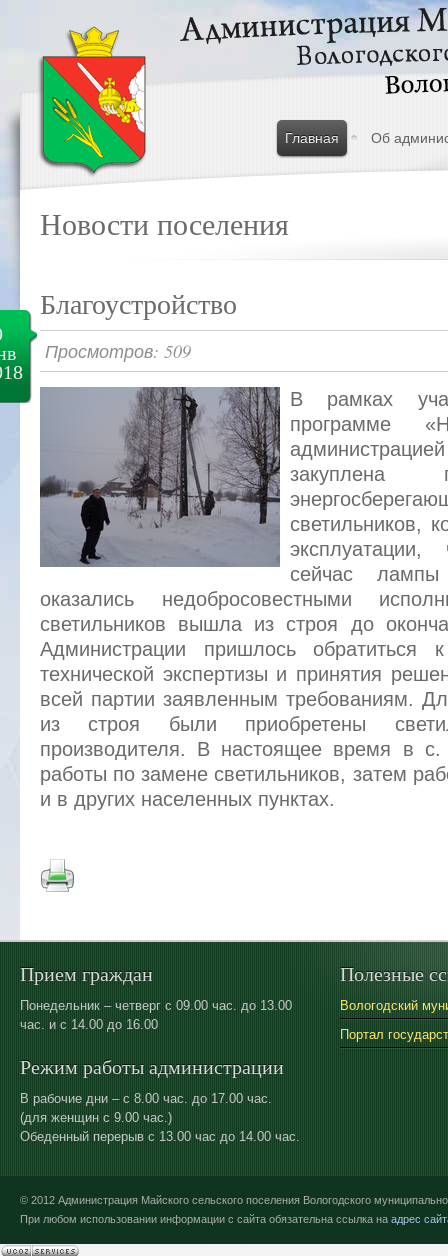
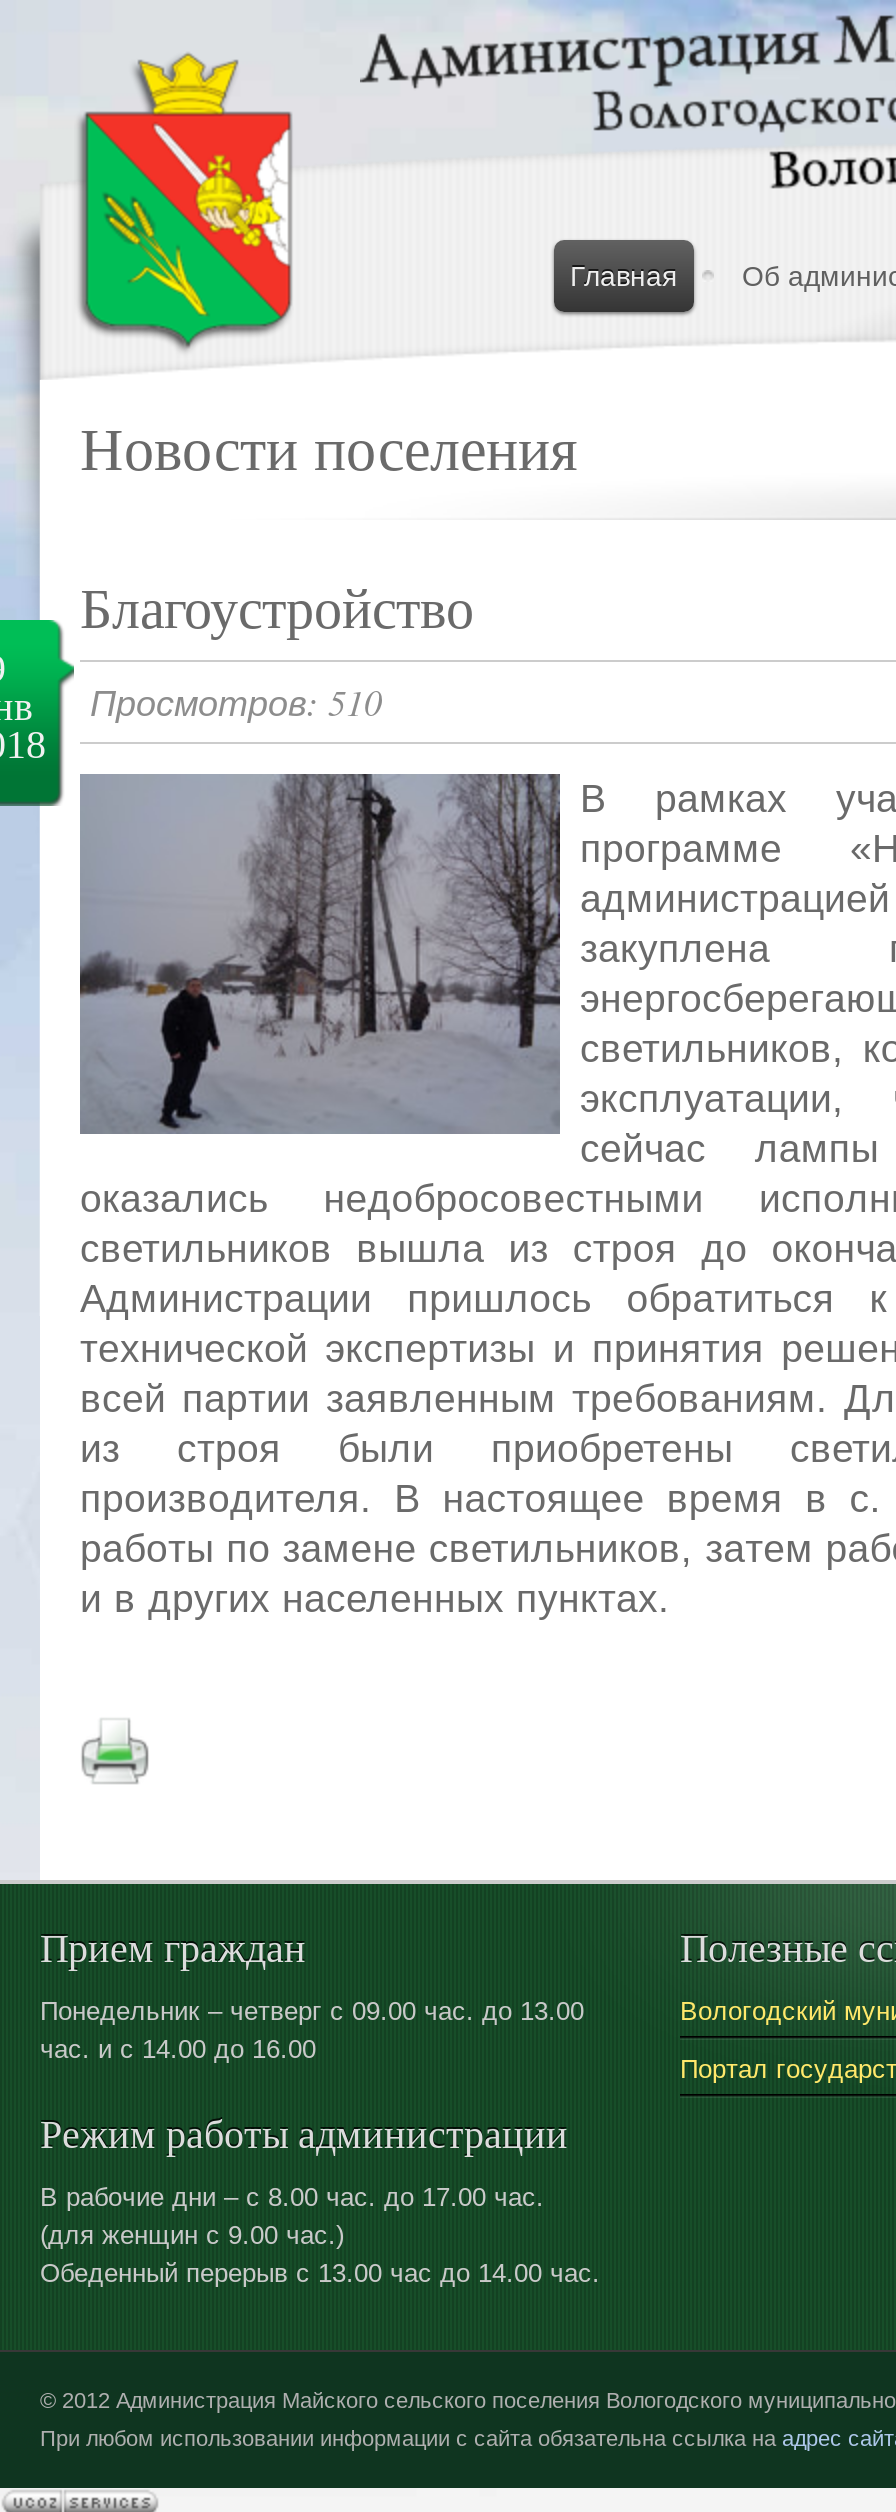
[45,339,191,363] Просмотров: 509 -> [90,678,382,726] Просмотров: 510

